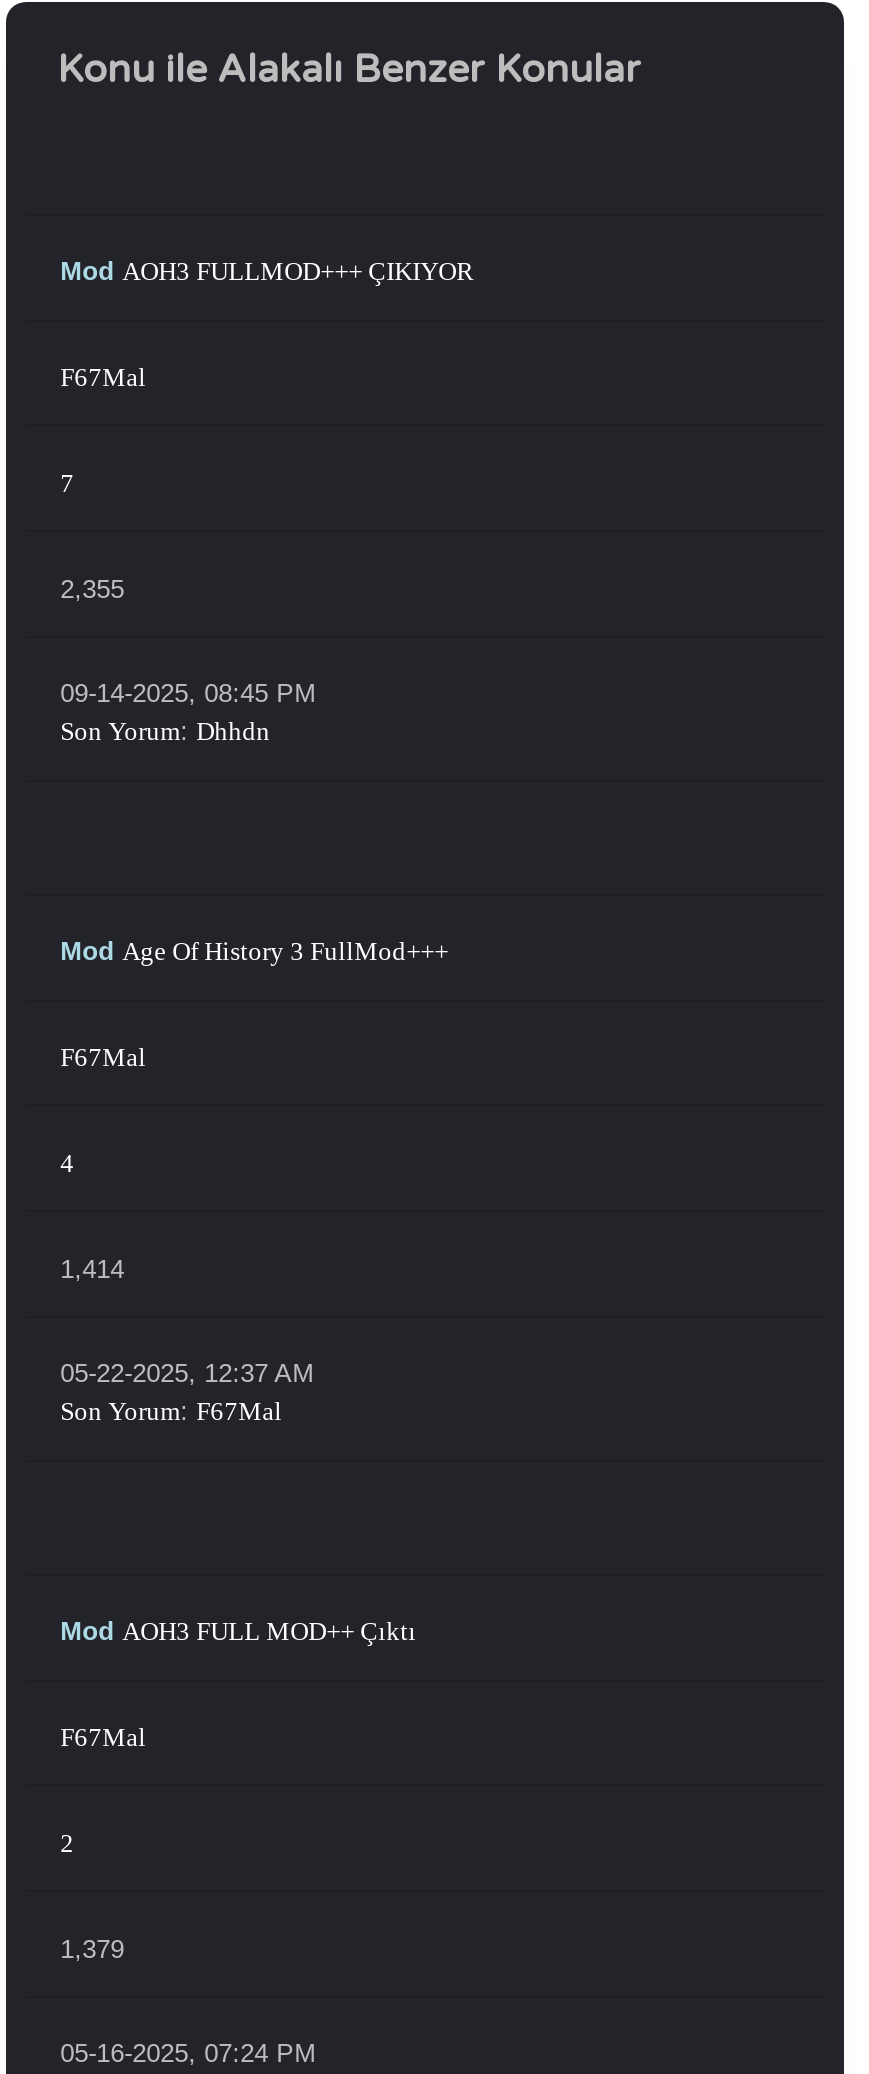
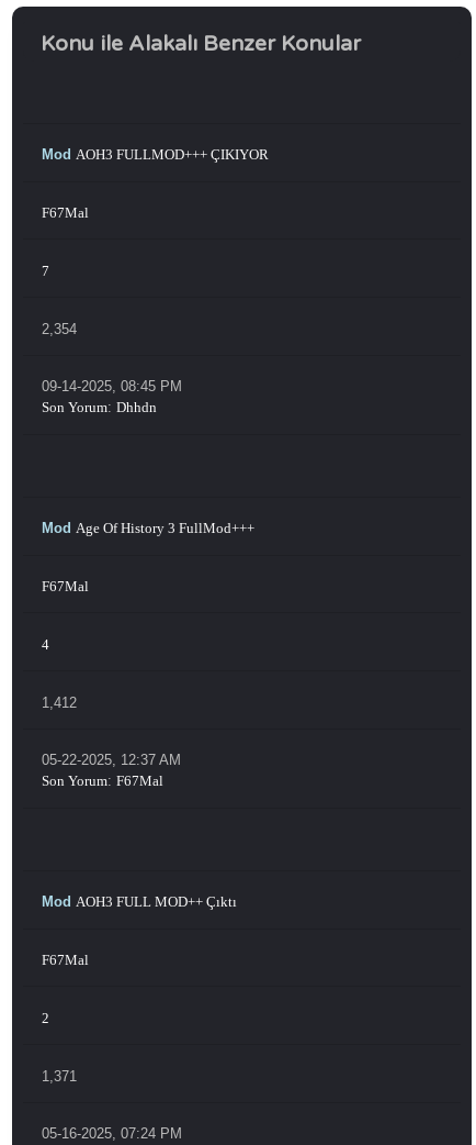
[60,573,124,603] 2,355 -> [42,320,77,337] 2,354
[60,1253,124,1283] 1,414 -> [42,694,77,710] 1,412
[60,1933,124,1963] 1,379 -> [42,1068,77,1084] 1,371

